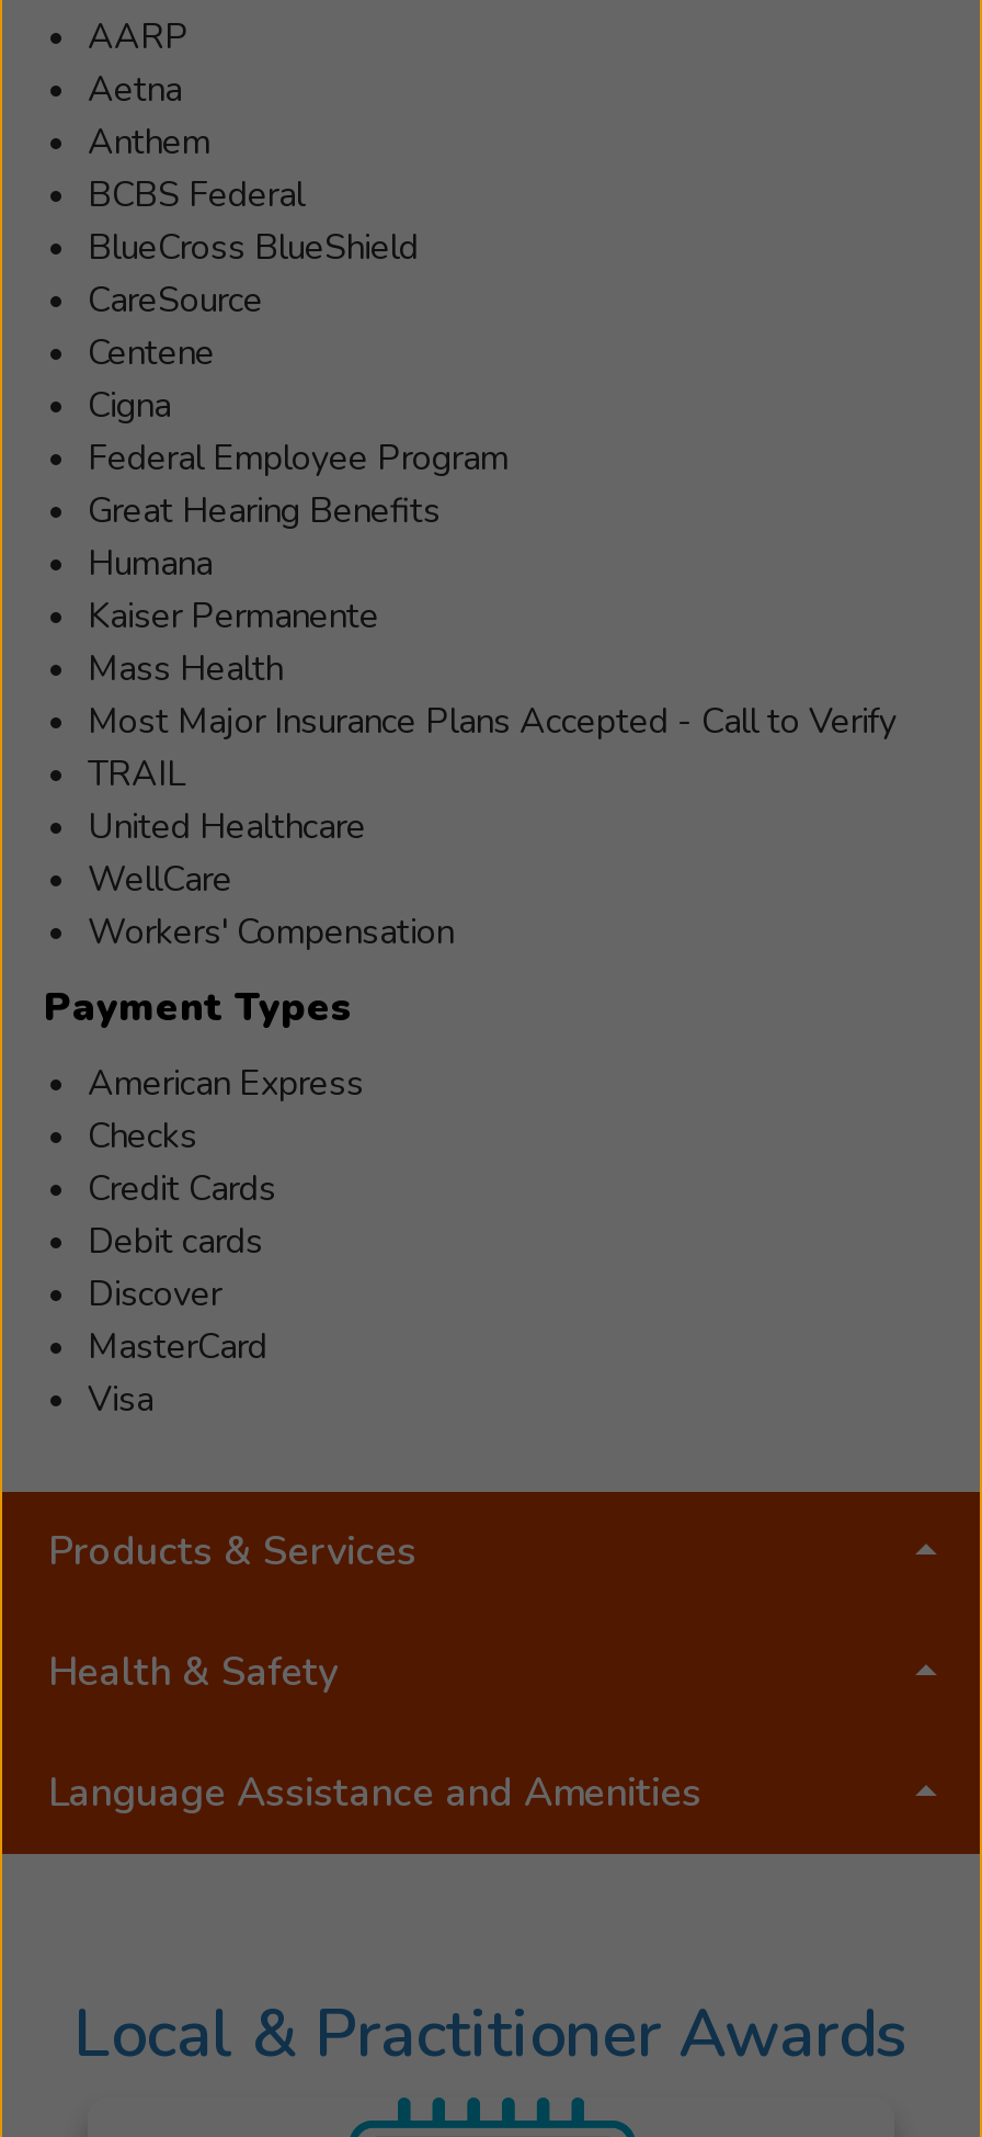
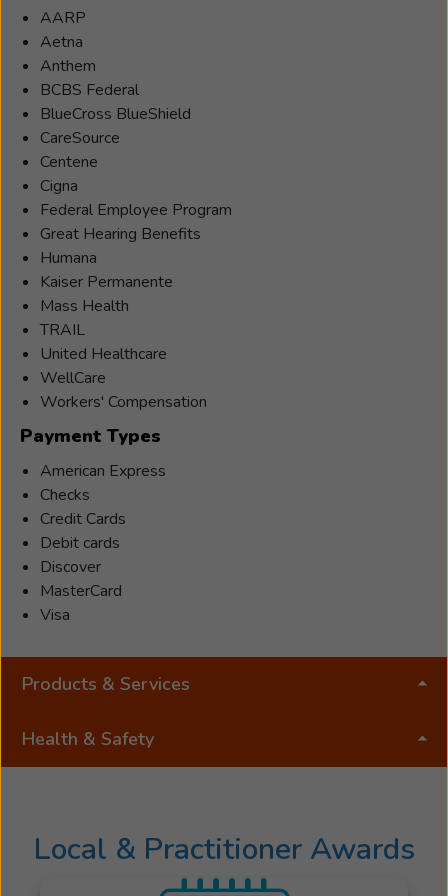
[88,697,897,745] Most Major Insurance Plans Accepted - Call to Verify -> none
[48,1766,701,1819] Language Assistance and Amenities -> none

